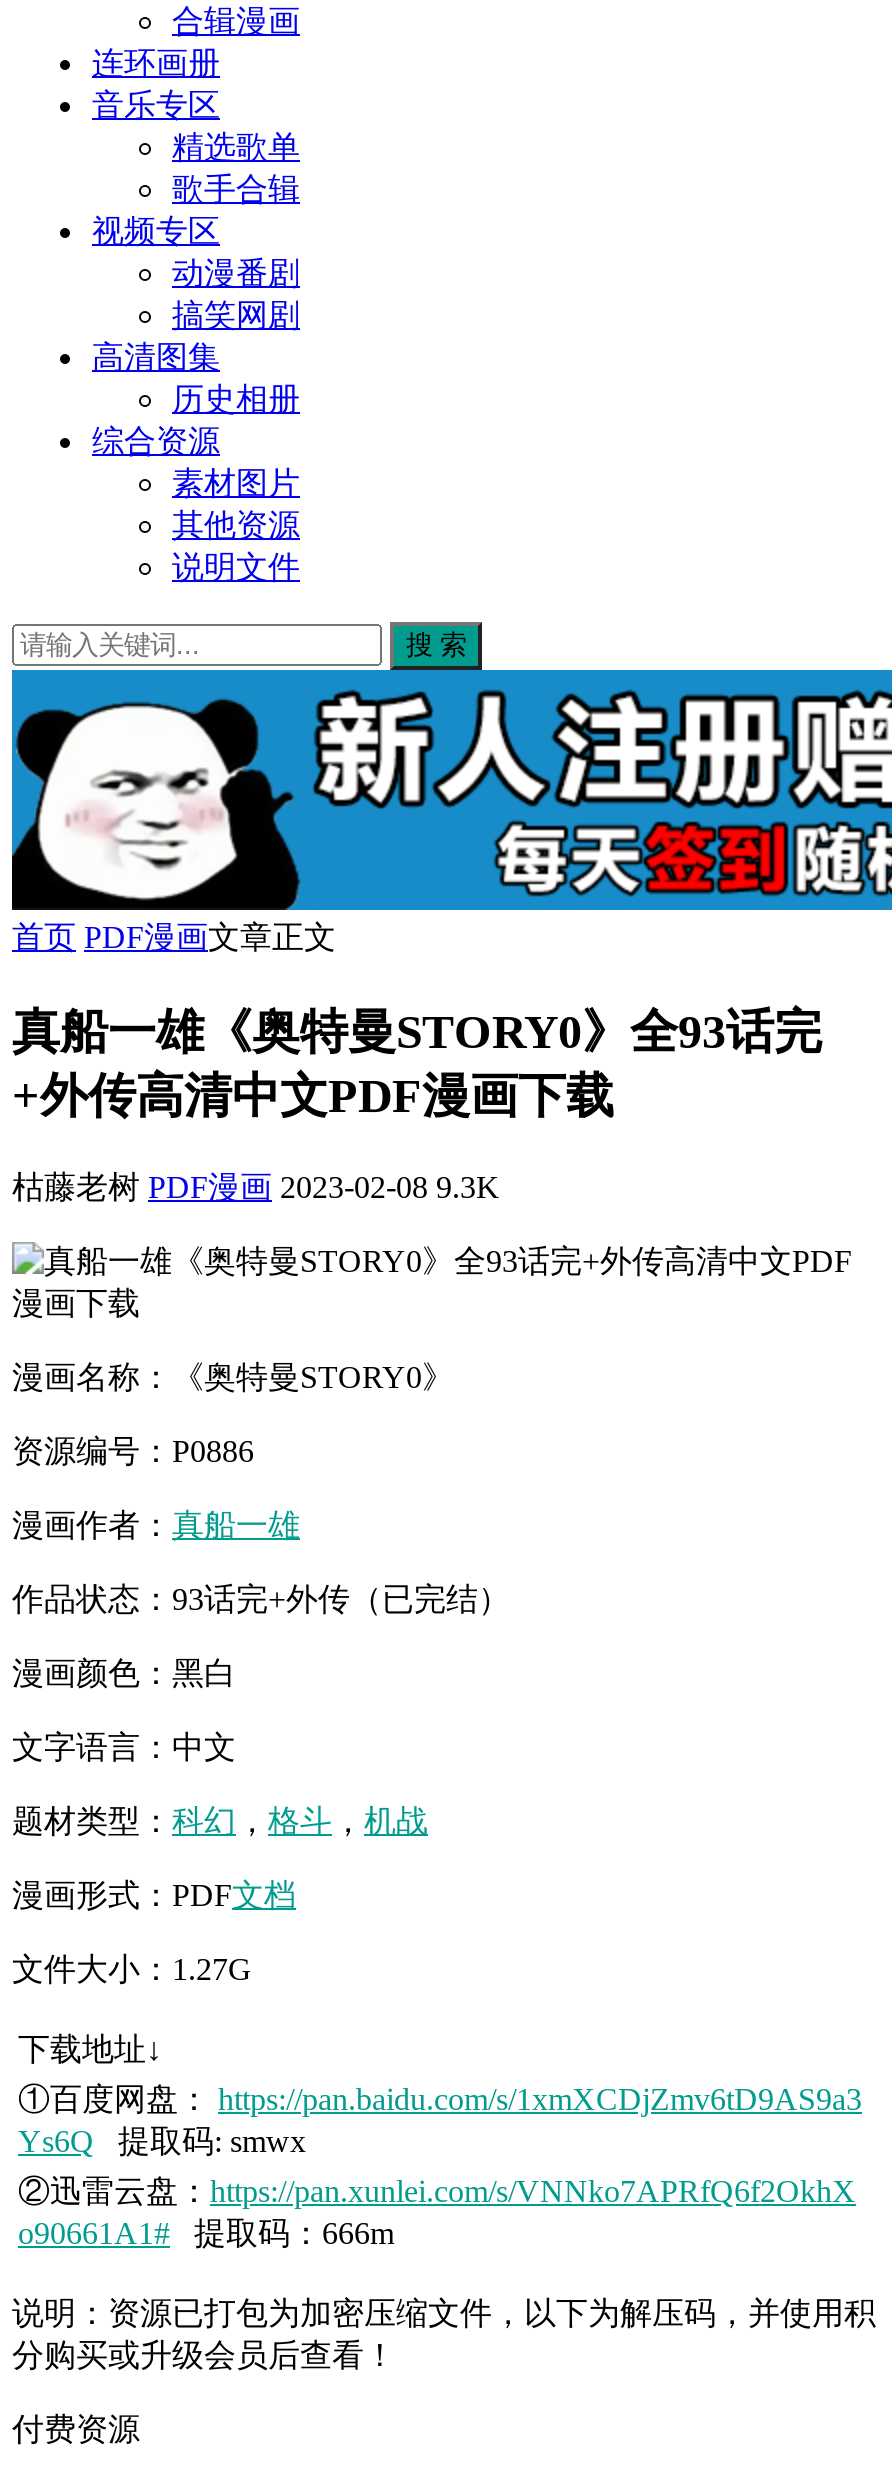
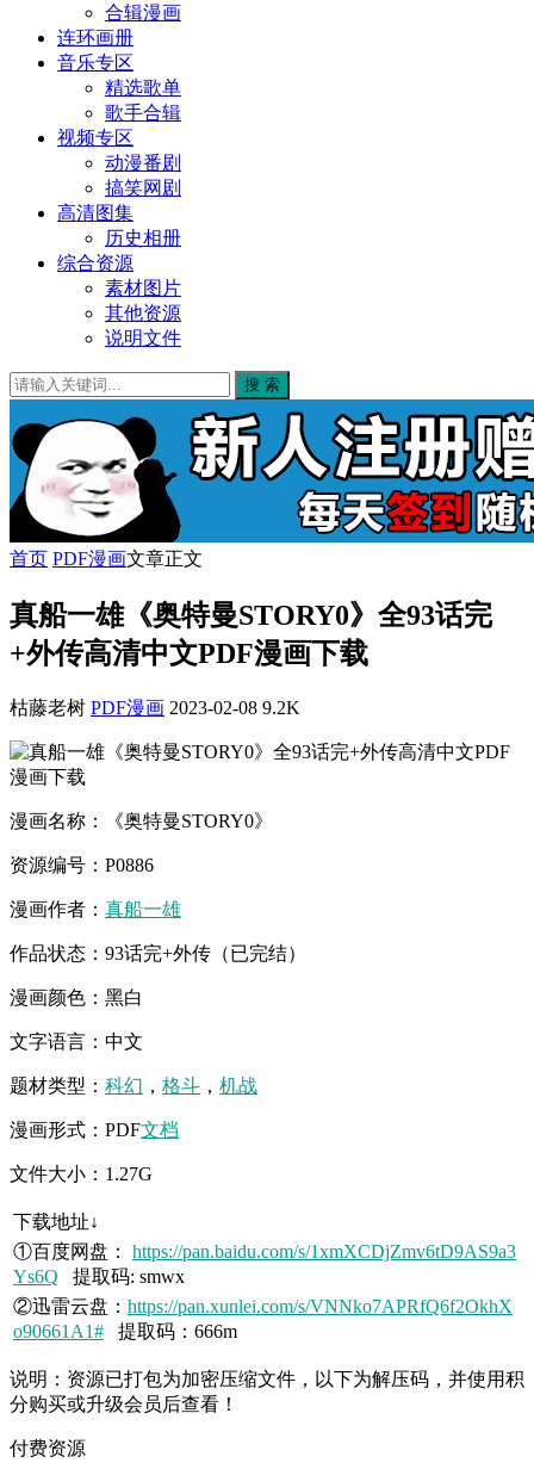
[12,1170,500,1204] 枯藤老树 PDF漫画 2023-02-08 9.3K -> [10,697,300,718] 枯藤老树 PDF漫画 2023-02-08 9.2K

